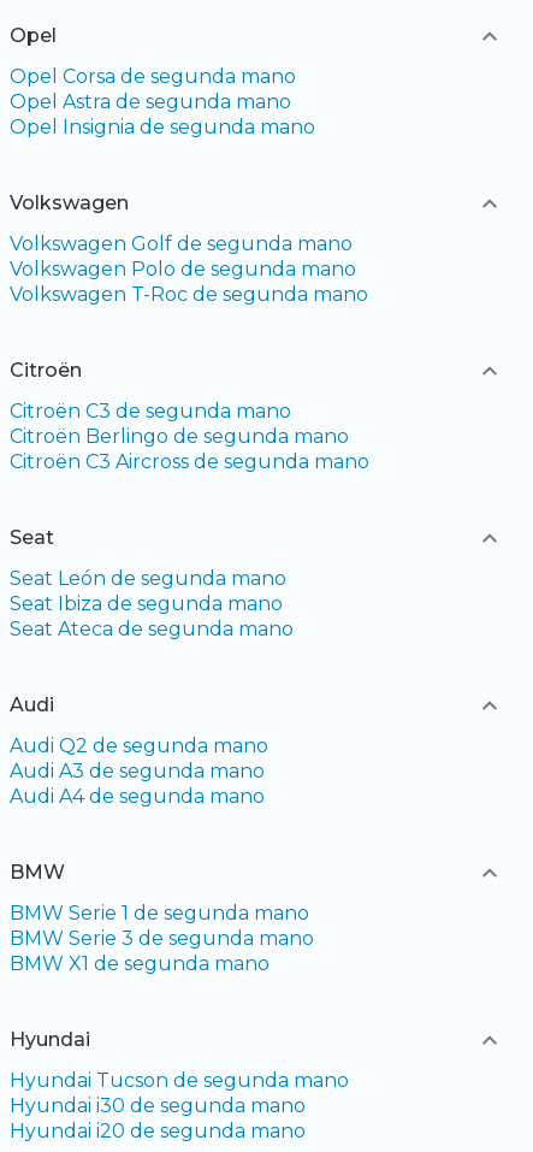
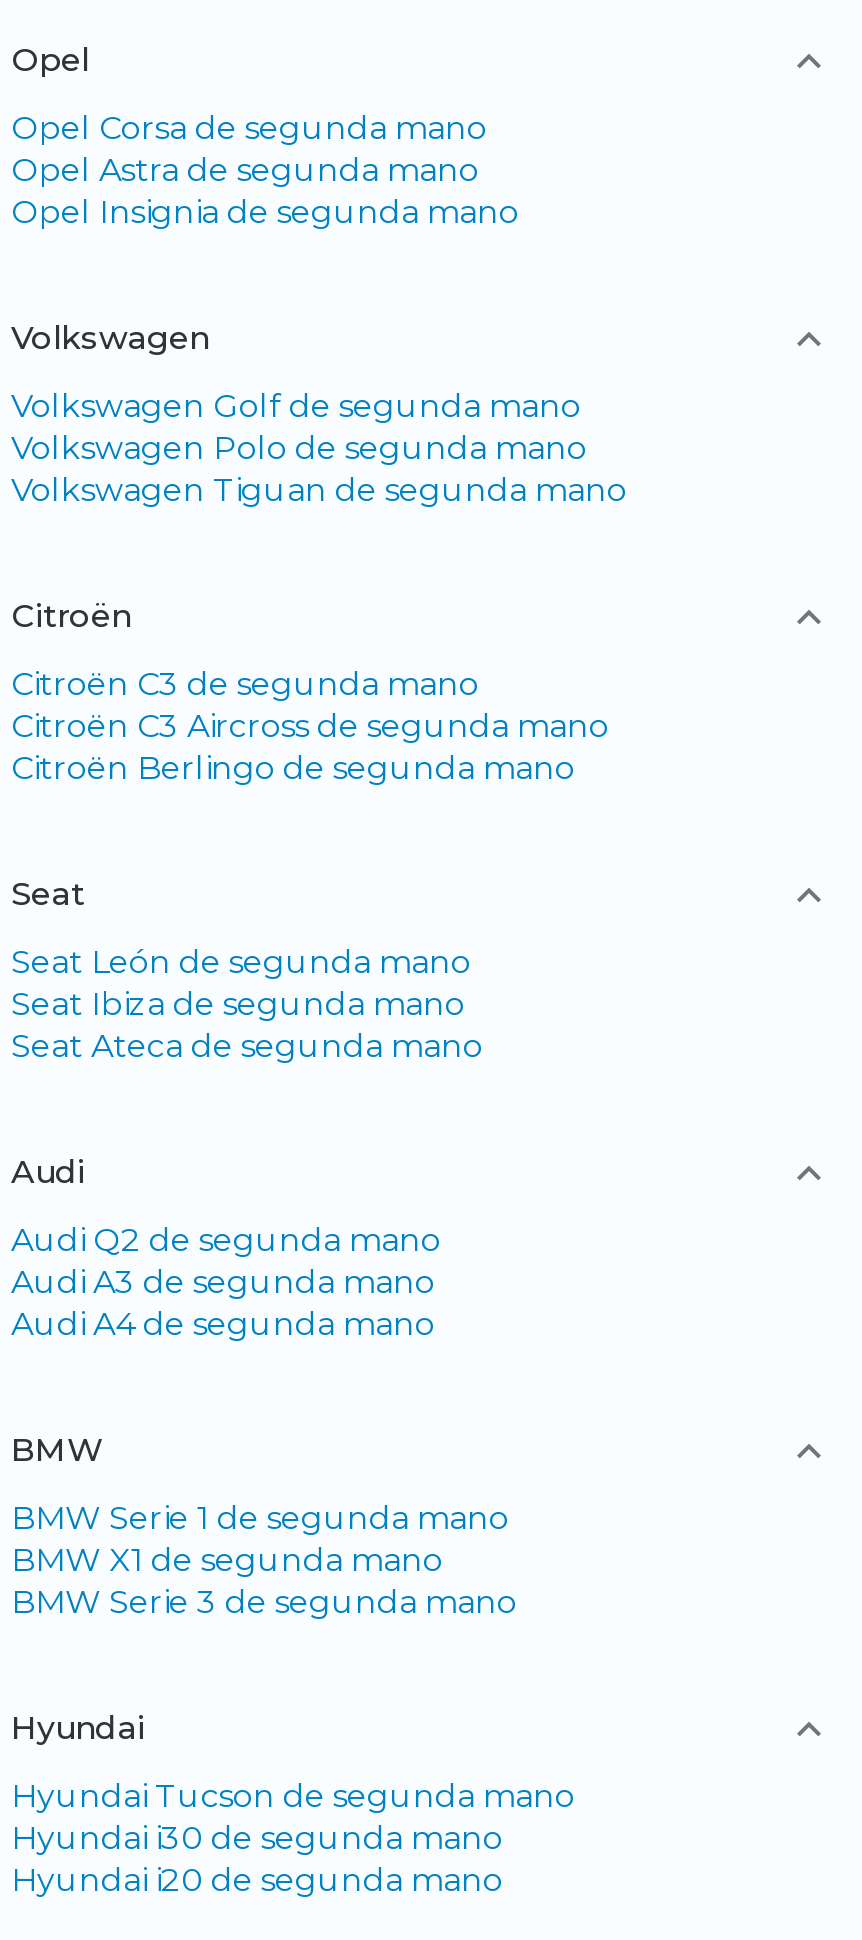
[10,282,368,305] Volkswagen T-Roc de segunda mano -> [11,470,627,508] Volkswagen Tiguan de segunda mano
moved [10,424,349,447] -> [11,748,575,786]: Citroën Berlingo de segunda mano
moved [10,450,369,473] -> [11,706,609,744]: Citroën C3 Aircross de segunda mano
moved [10,926,314,949] -> [11,1582,517,1620]: BMW Serie 3 de segunda mano
moved [10,952,270,975] -> [11,1540,443,1578]: BMW X1 de segunda mano

